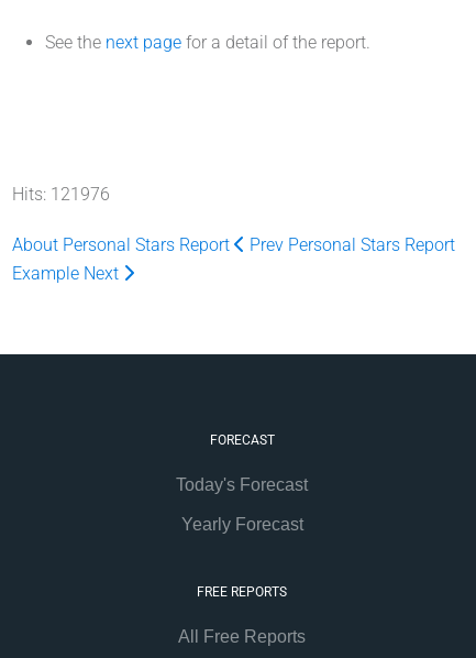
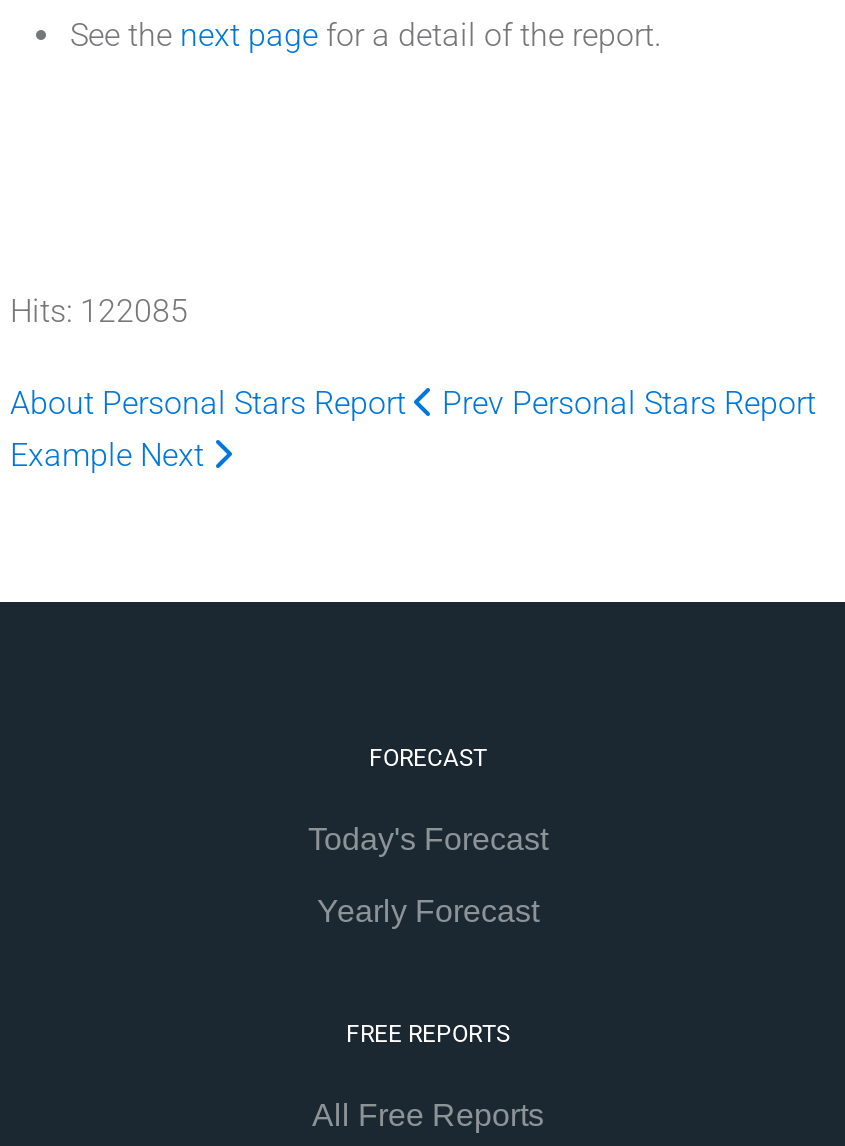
[12,184,110,205] Hits: 121976 -> [10,293,188,331] Hits: 122085

